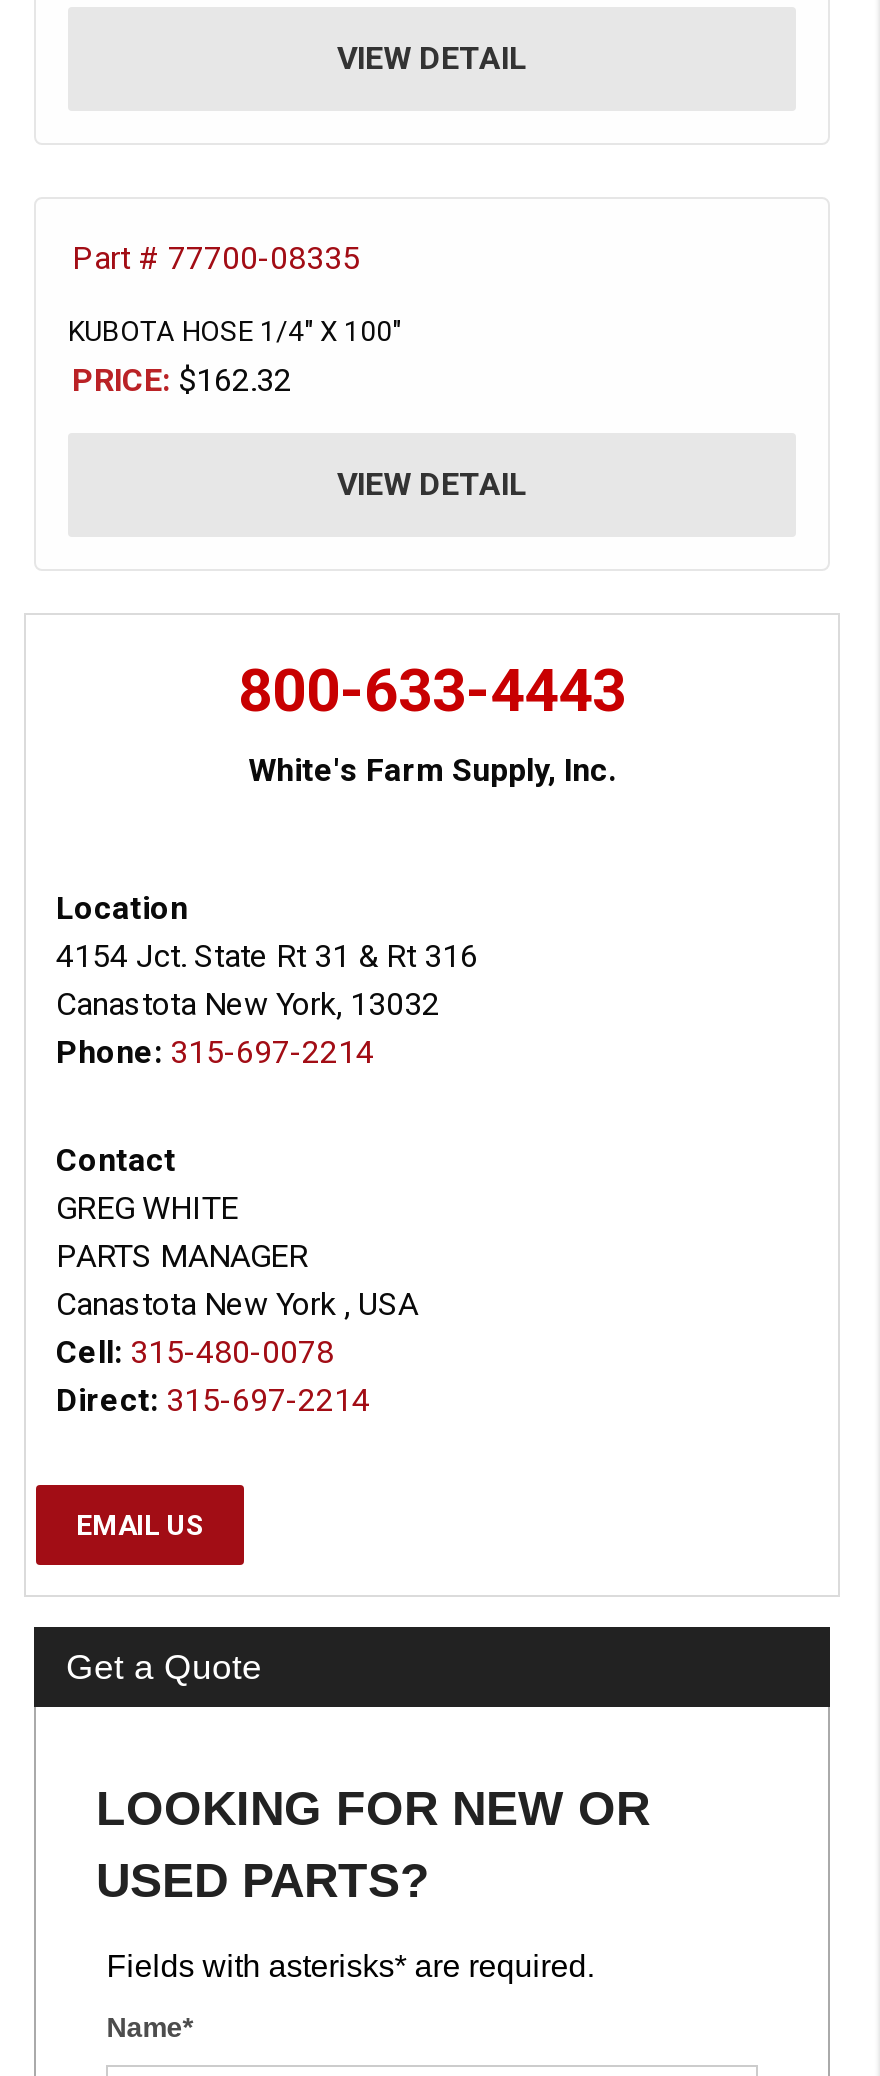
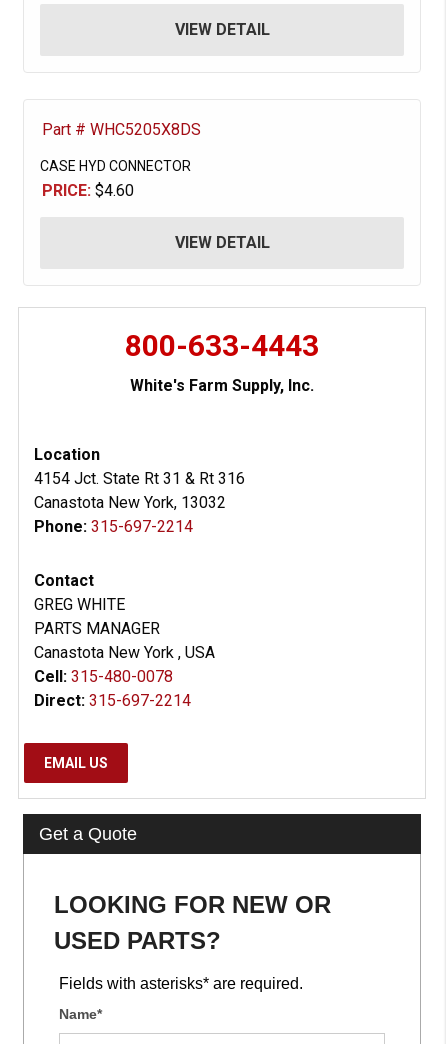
[72,239,360,277] Part # 77700-08335 -> [42,120,201,139] Part # WHC5205X8DS
[68,315,402,399] KUBOTA HOSE 1/4" X 100" | PRICE: $162.32 -> [40,158,191,200] CASE HYD CONNECTOR | PRICE: $4.60

